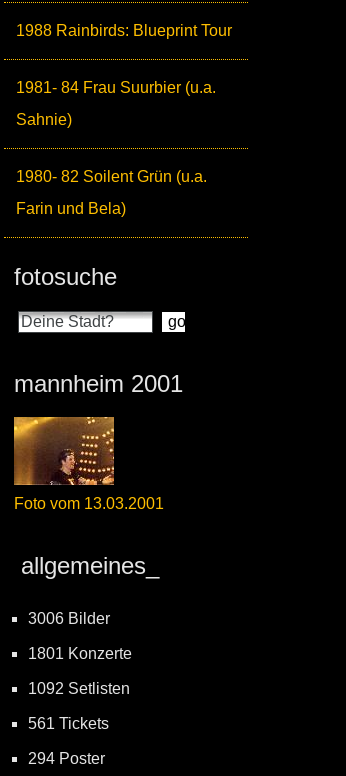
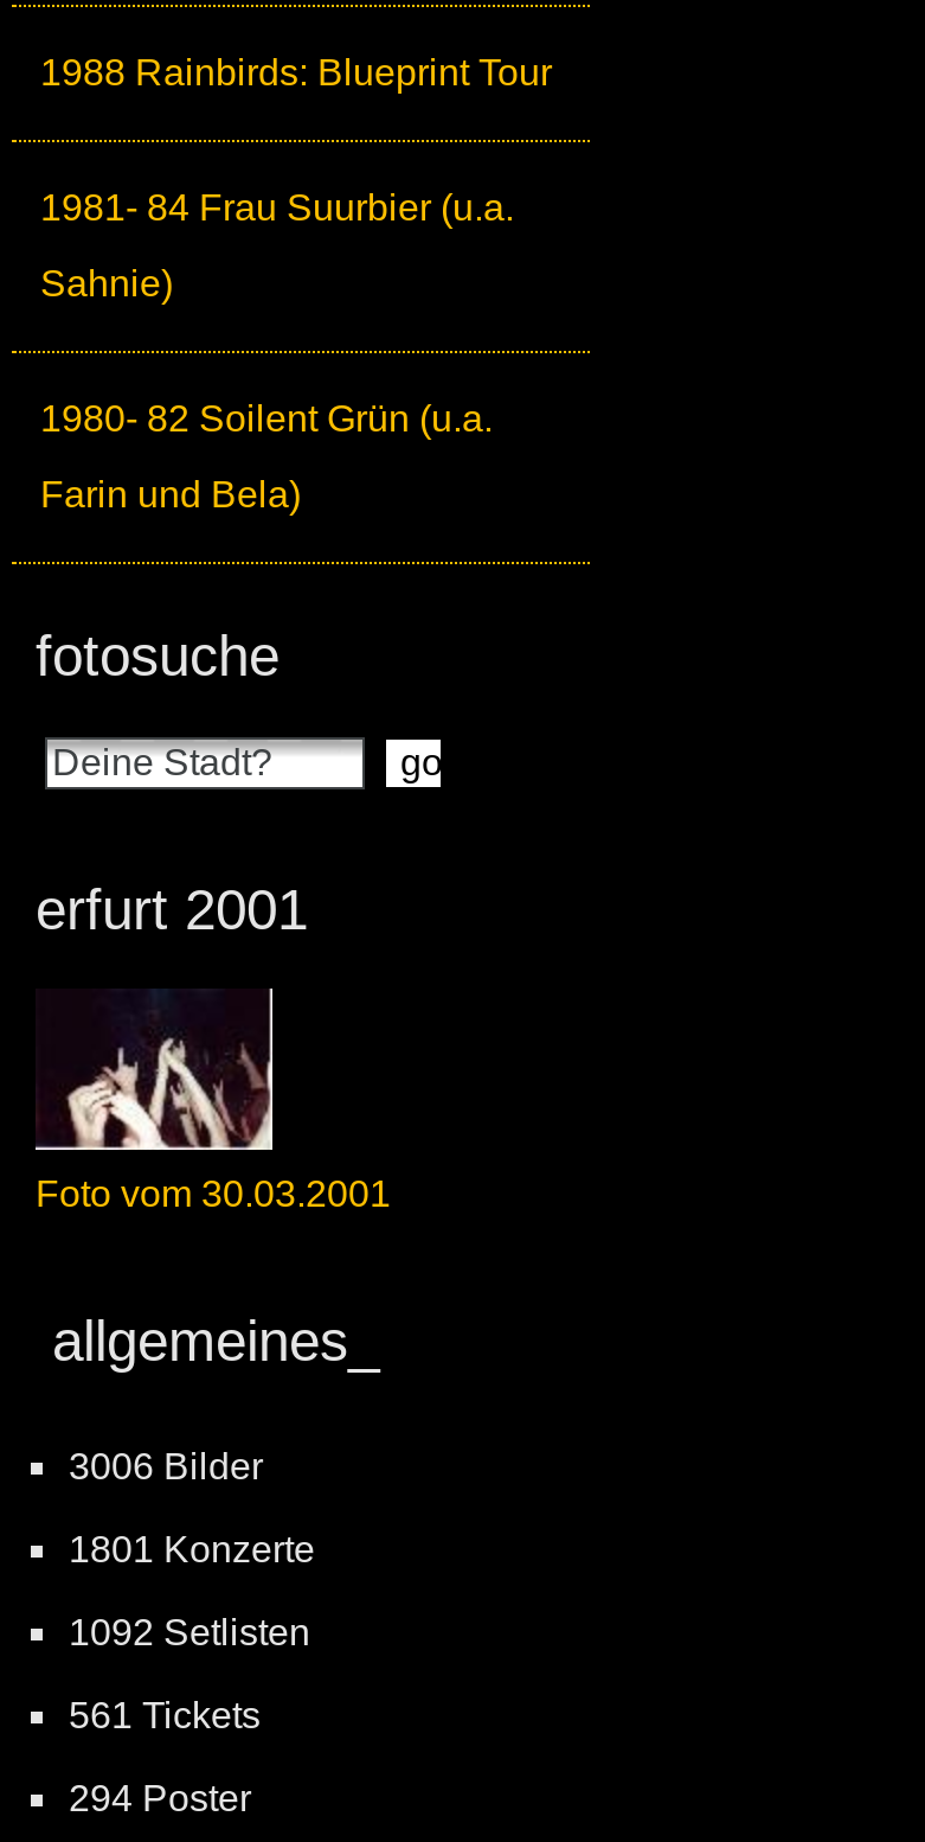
[14,370,183,397] mannheim 2001 -> [36,877,308,941] erfurt 2001
[13,416,164,512] [image] | Foto vom 13.03.2001 -> [36,989,391,1214] [image] | Foto vom 30.03.2001

